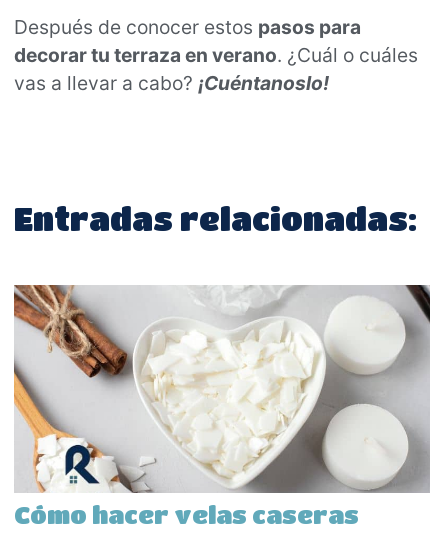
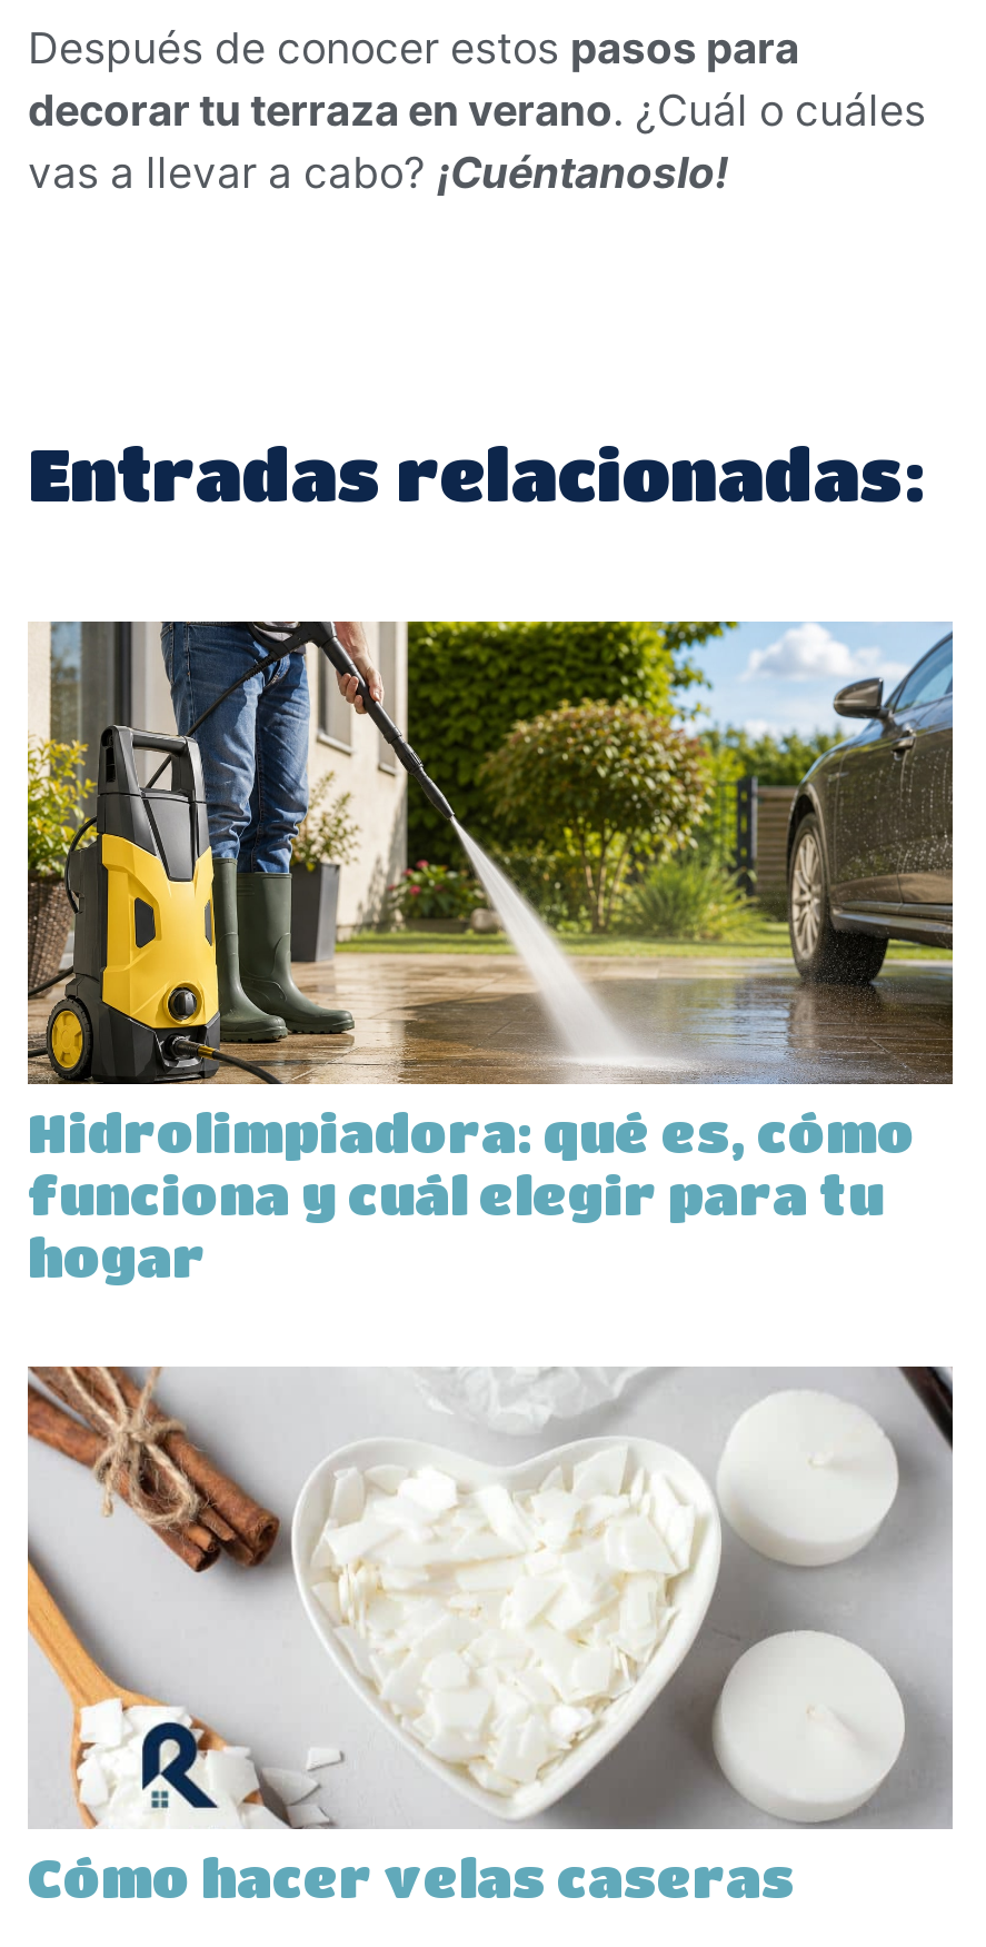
none -> [26,619,955,1287] [image] | Hidrolimpiadora: qué es, cómo | funciona y cuál elegir para tu | hogar

